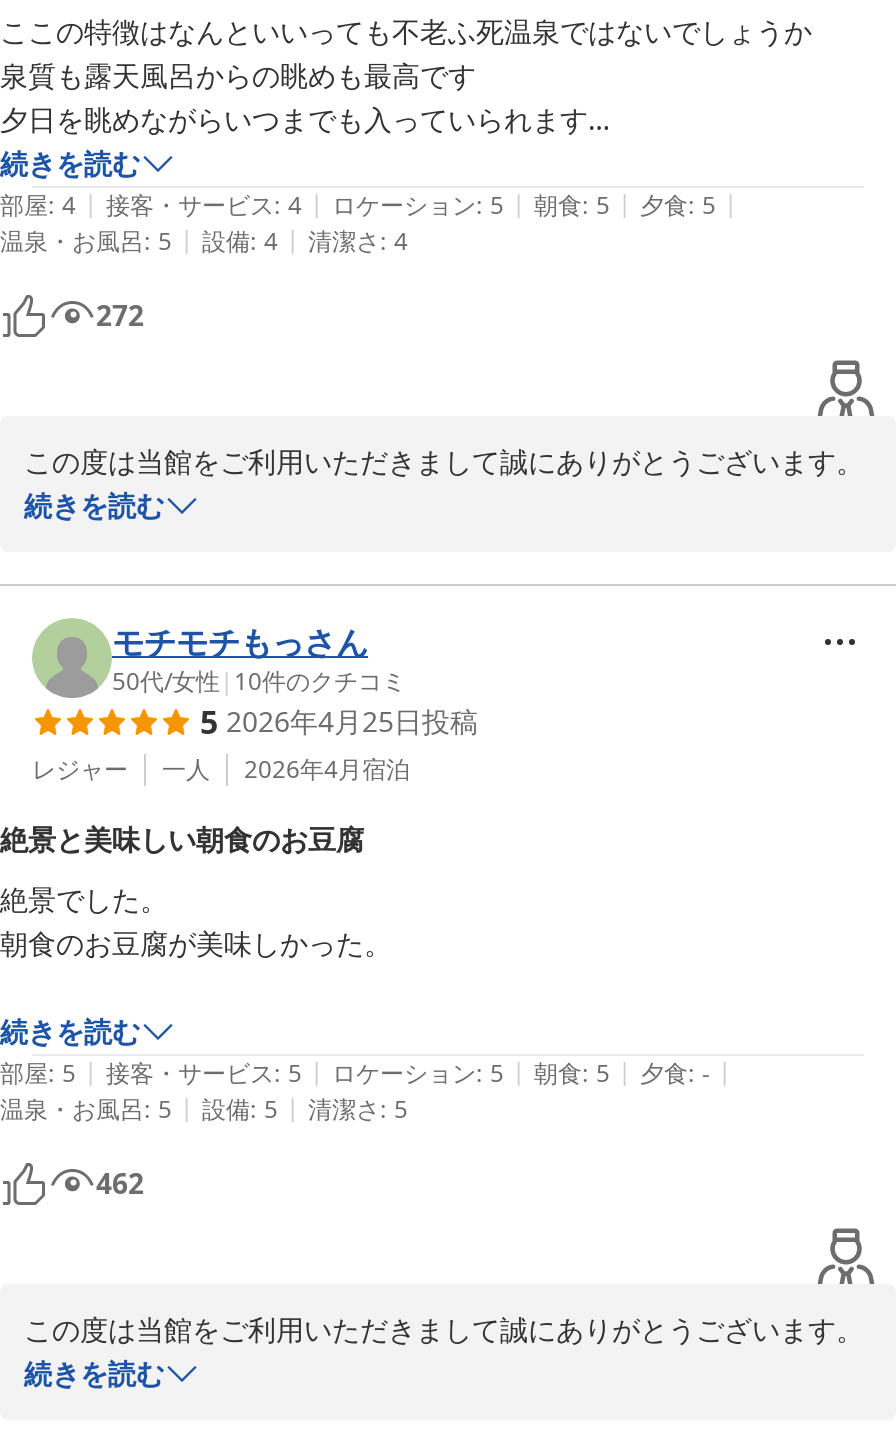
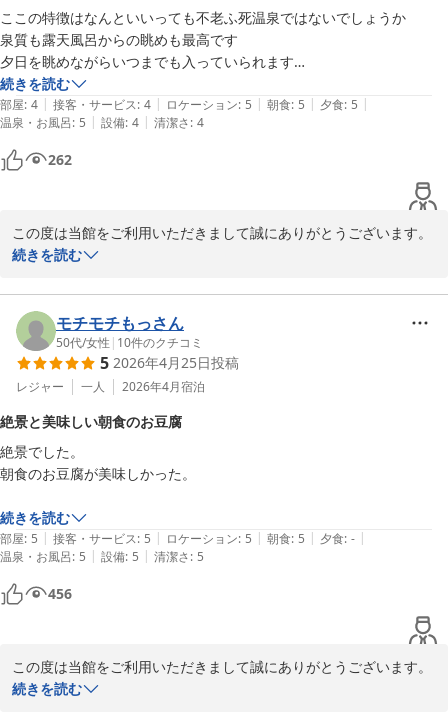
[96,296,144,334] 272 -> [48,150,72,169] 262
[96,1164,144,1202] 462 -> [48,584,72,603] 456

